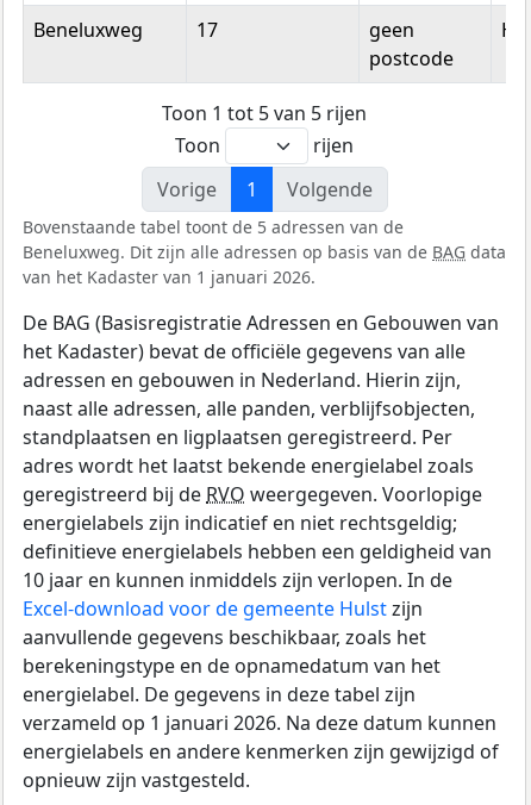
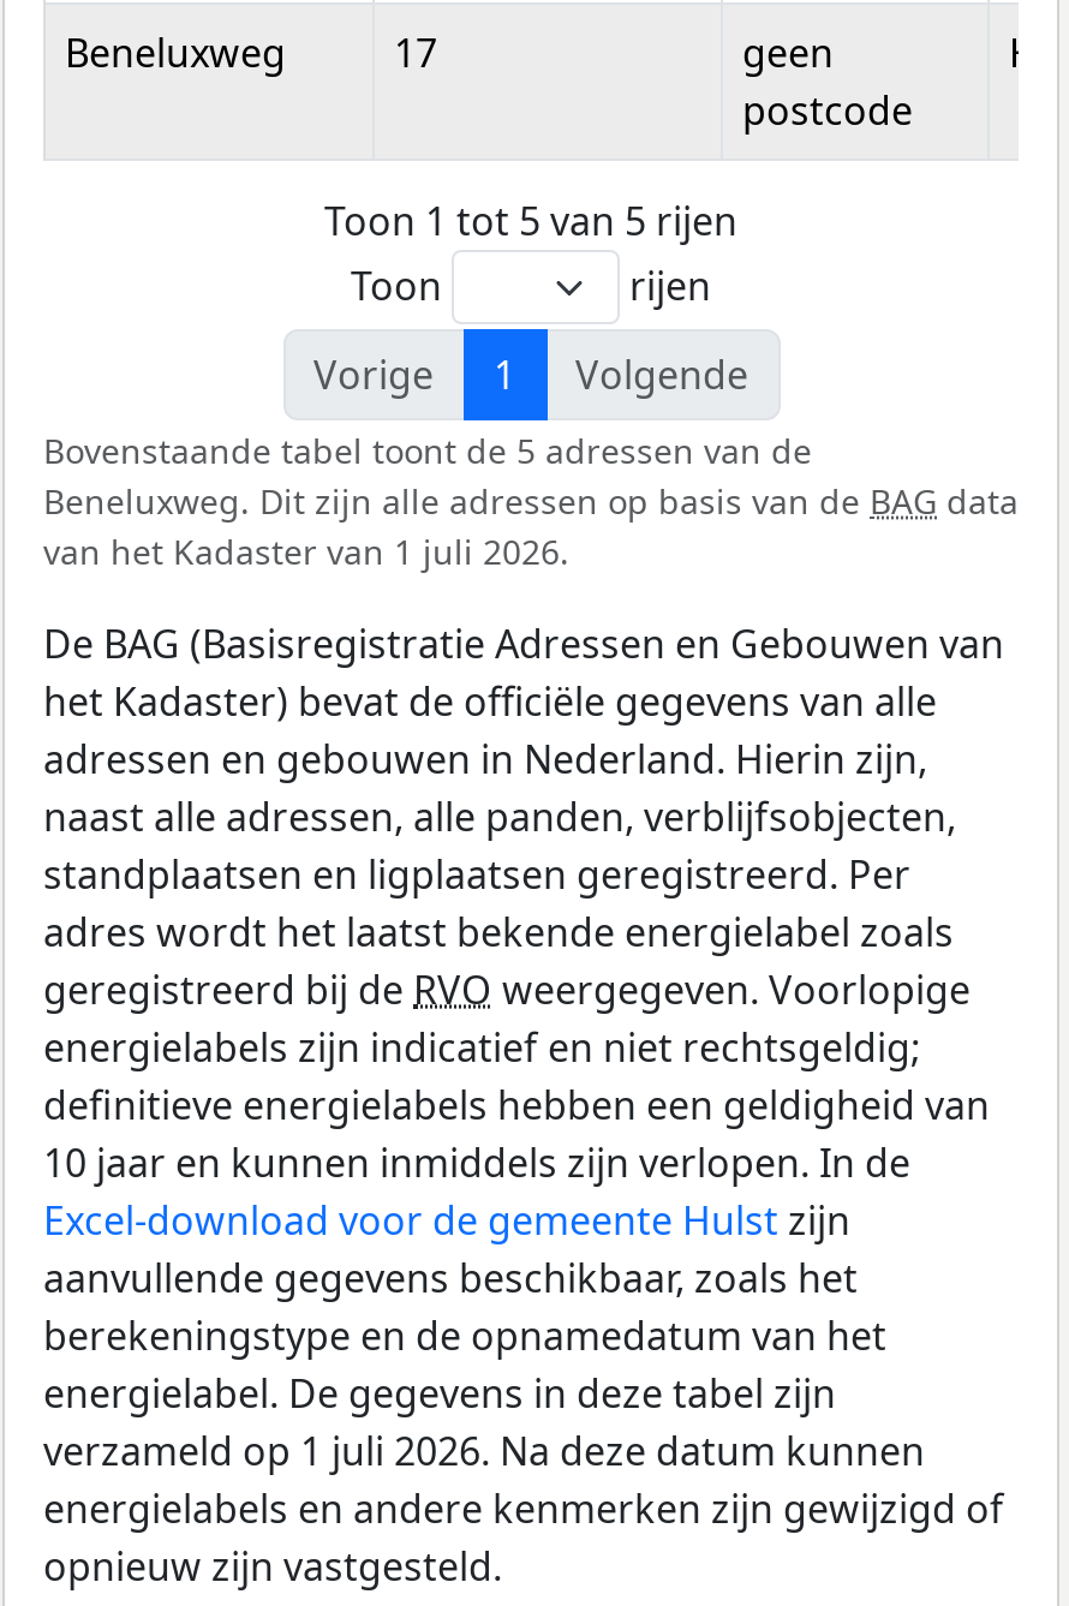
[23,266,316,289] van het Kadaster van 1 januari 2026. -> [43,529,569,575] van het Kadaster van 1 juli 2026.
[23,710,496,736] verzameld op 1 januari 2026. Na deze datum kunnen -> [43,1425,925,1478] verzameld op 1 juli 2026. Na deze datum kunnen

